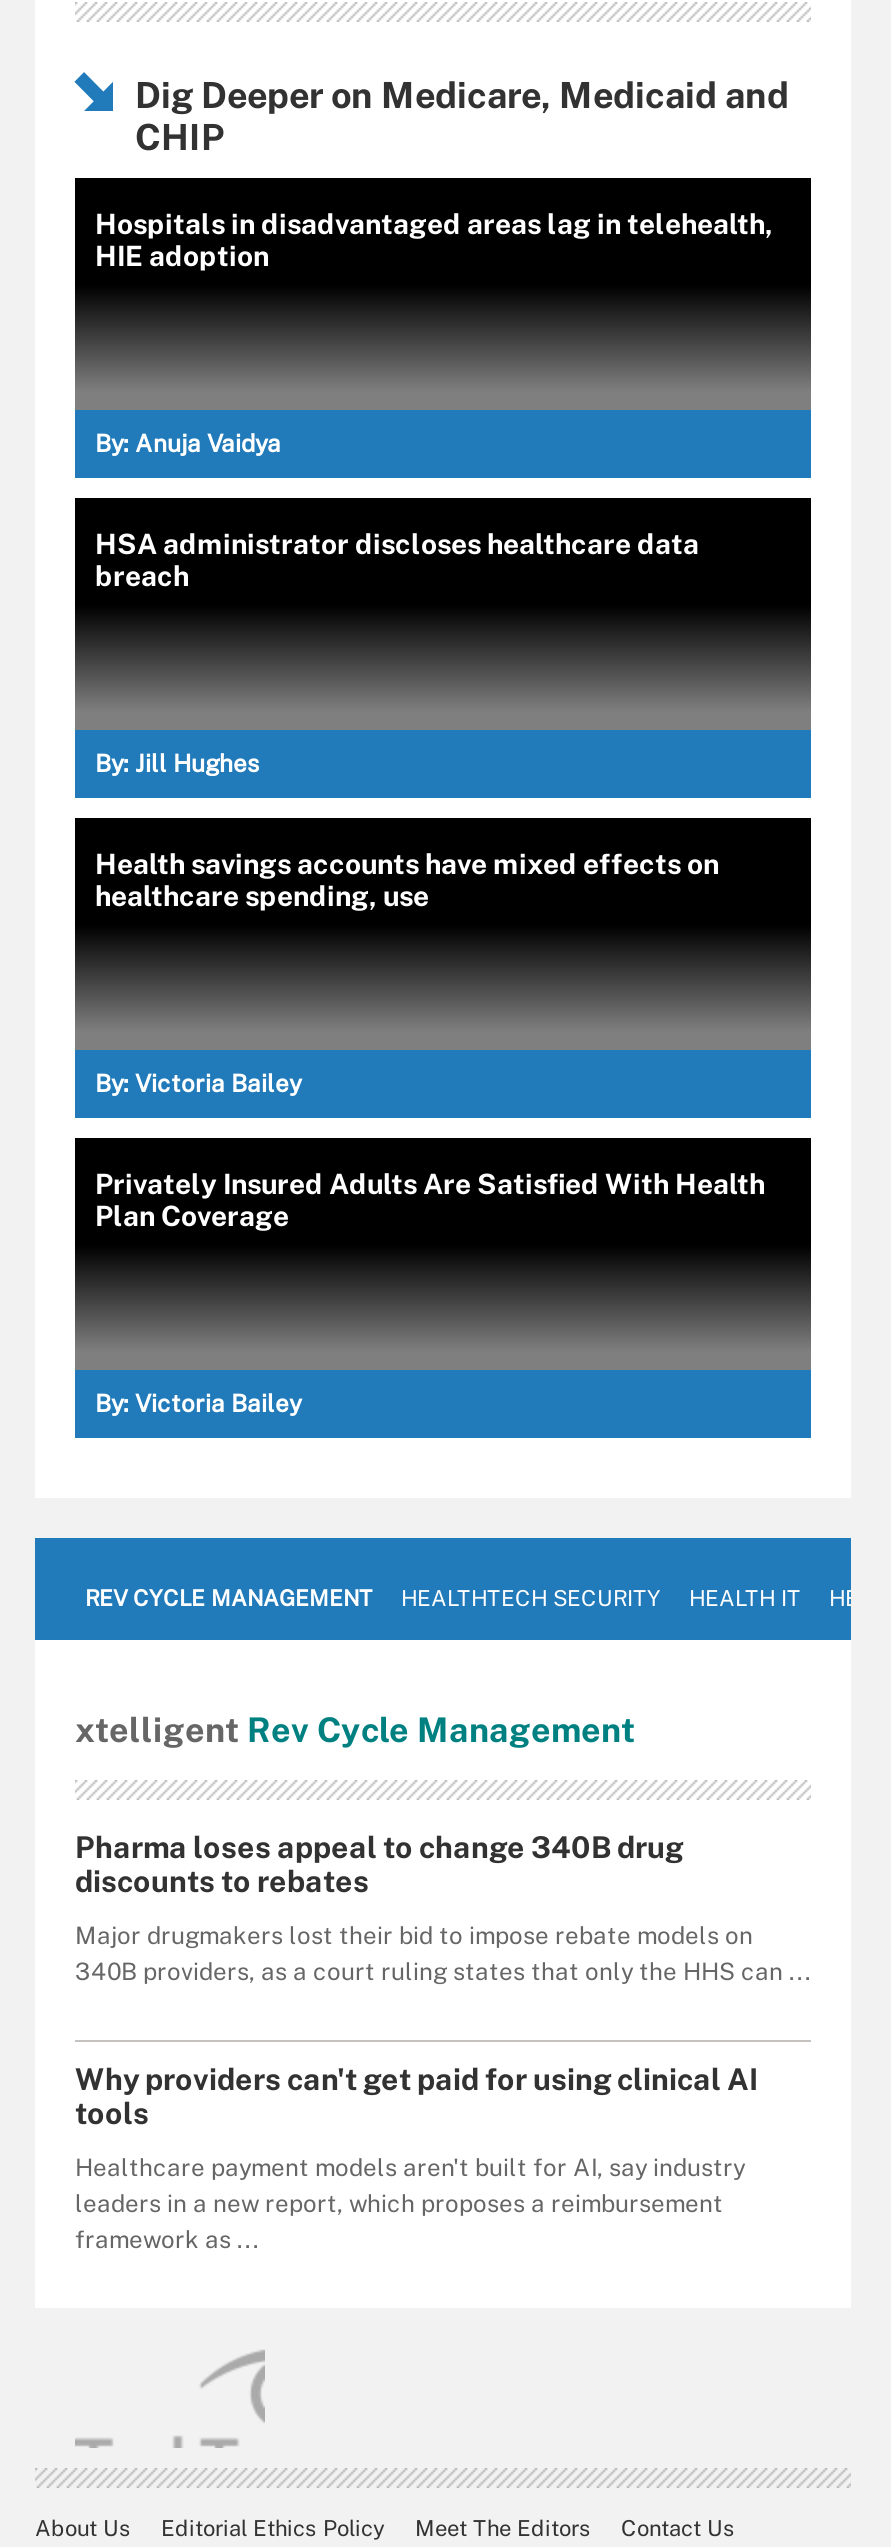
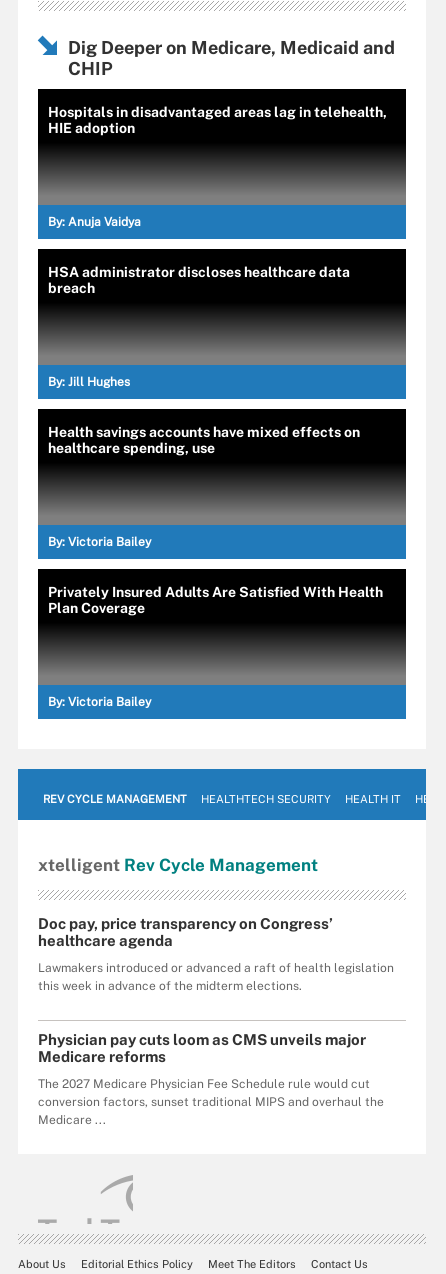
[75,1829,683,1897] Pharma loses appeal to change 340B drug | discounts to rebates -> [38,914,333,948] Doc pay, price transparency on Congress’ | healthcare agenda
[75,1921,811,1985] Major drugmakers lost their bid to impose rebate models on | 340B providers, as a court ruling states that only the HHS can ... -> [38,960,394,992] Lawmakers introduced or advanced a raft of health legislation | this week in advance of the midterm elections.
[75,2061,759,2129] Why providers can't get paid for using clinical AI | tools -> [38,1030,366,1064] Physician pay cuts loom as CMS unveils major | Medicare reforms
[75,2153,745,2253] Healthcare payment models aren't built for AI, say industry | leaders in a new report, which proposes a reimbursement | framework as ... -> [38,1076,384,1126] The 2027 Medicare Physician Fee Schedule rule would cut | conversion factors, sunset traditional MIPS and overhaul the | Medicare ...

